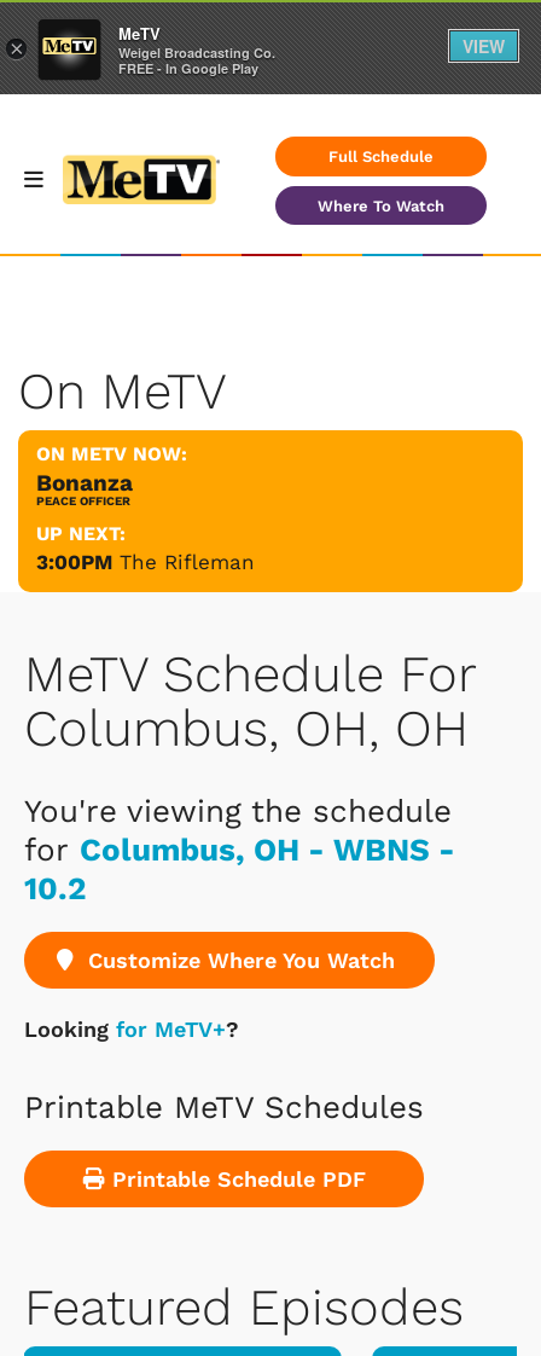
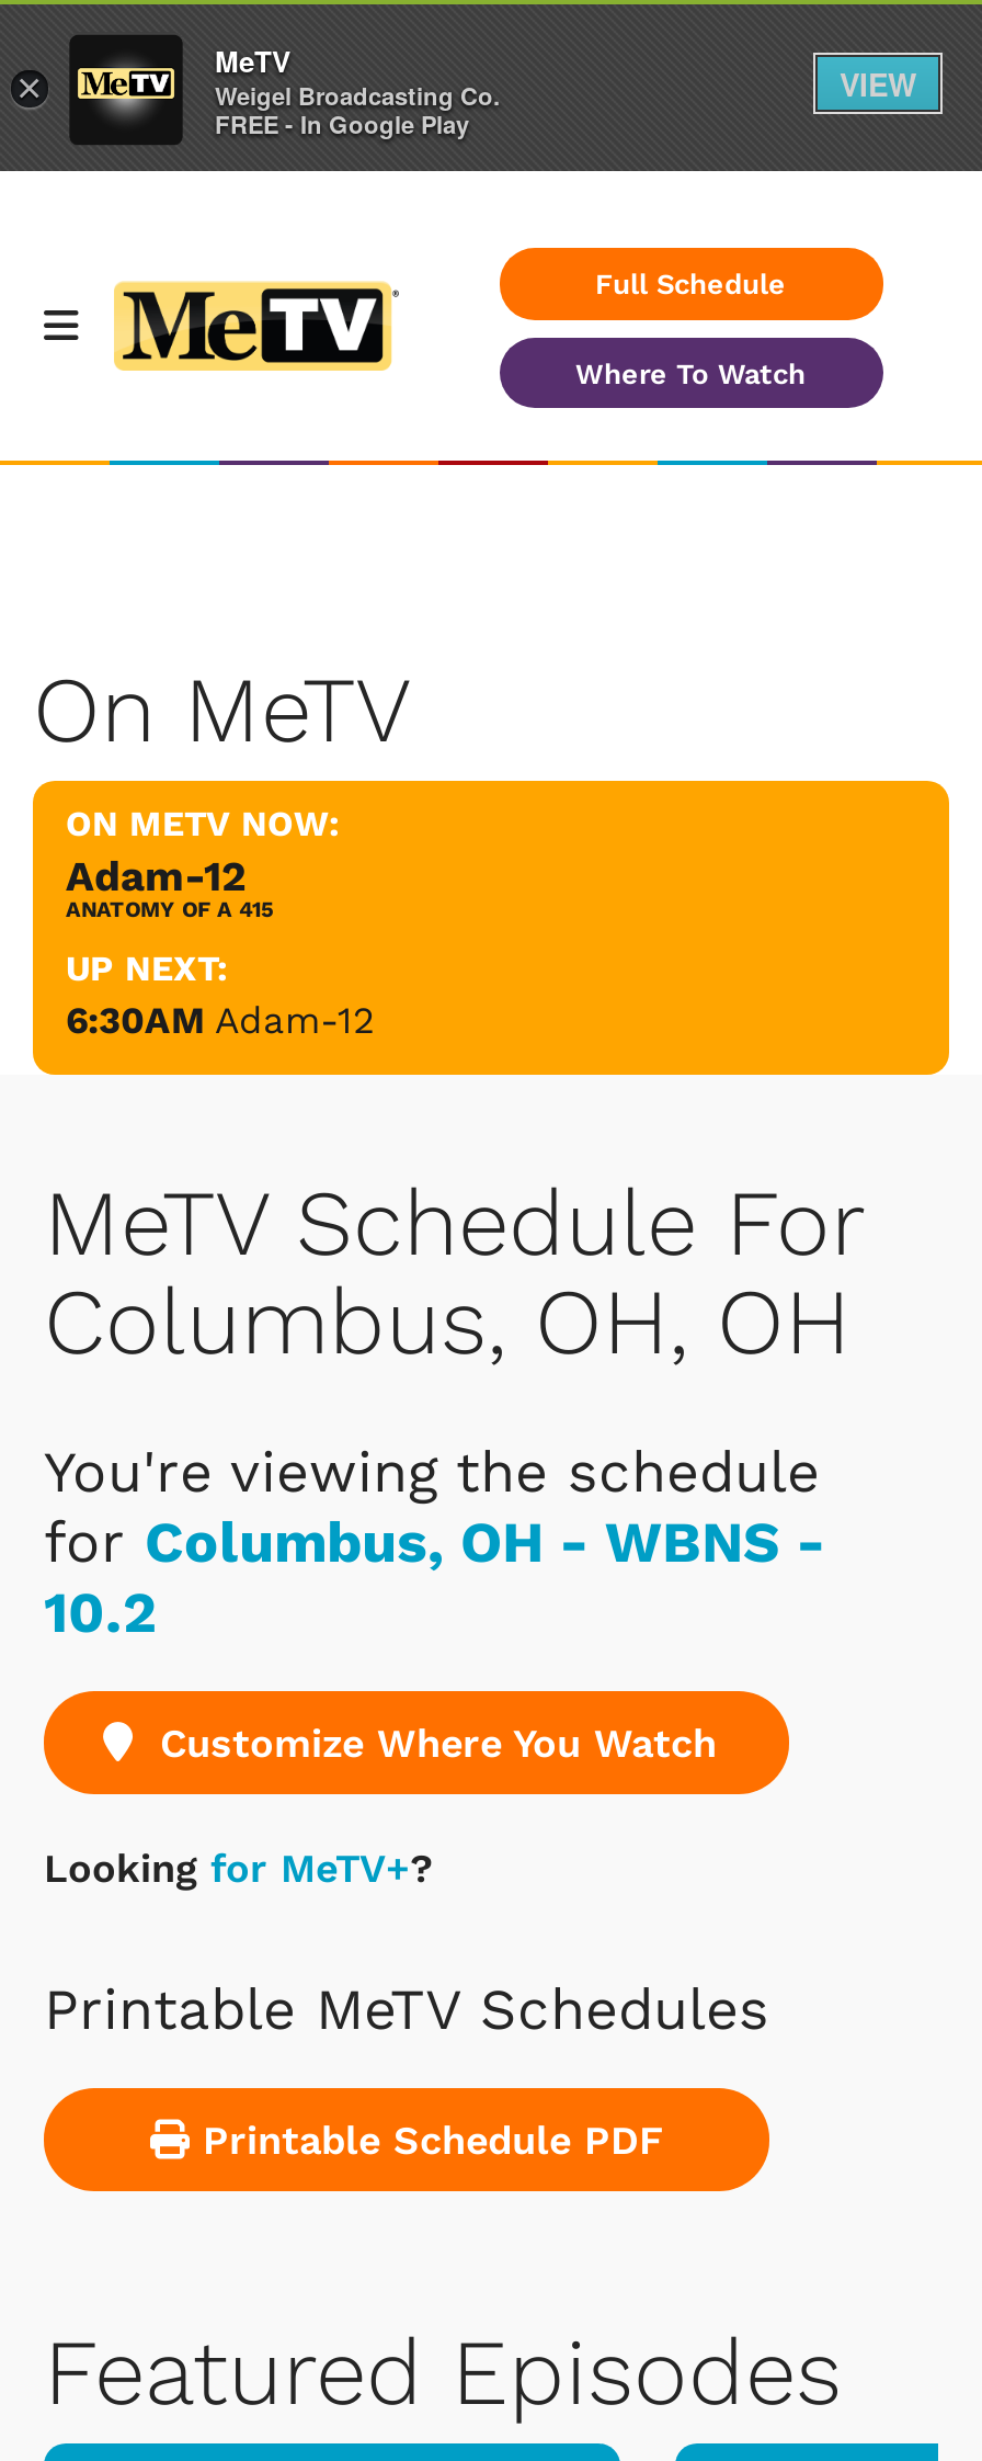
[36,468,133,507] Bonanza | PEACE OFFICER -> [66,850,274,920] Adam-12 | ANATOMY OF A 415
[36,549,255,573] 3:00PM The Rifleman -> [66,997,375,1041] 6:30AM Adam-12

